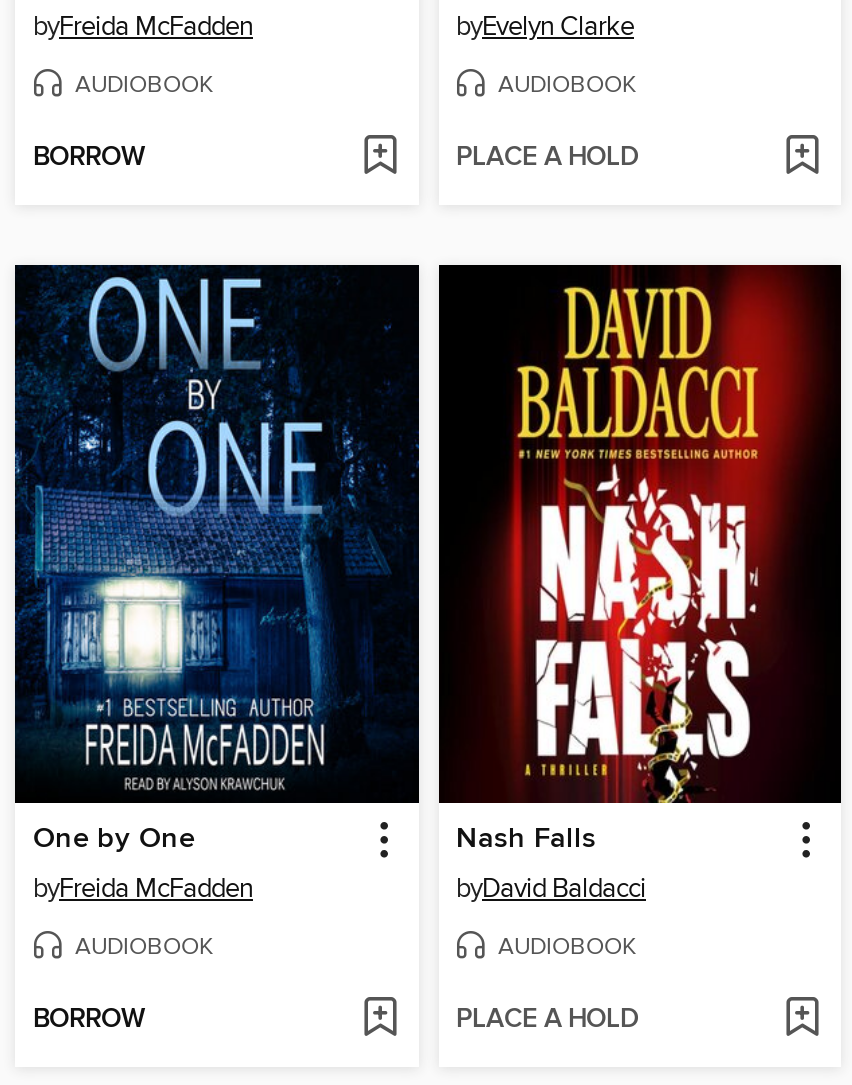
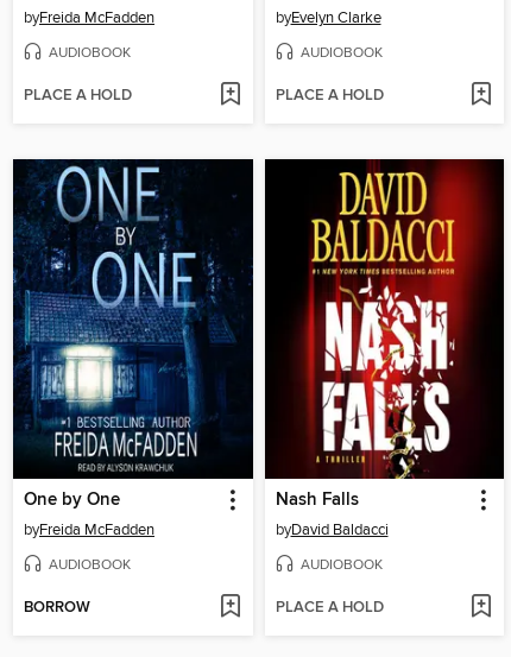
[33,141,145,175] BORROW -> [24,86,132,106] PLACE A HOLD

